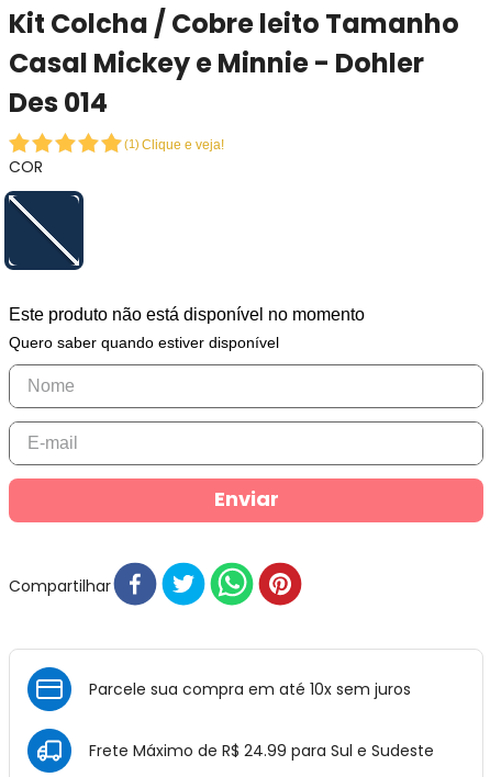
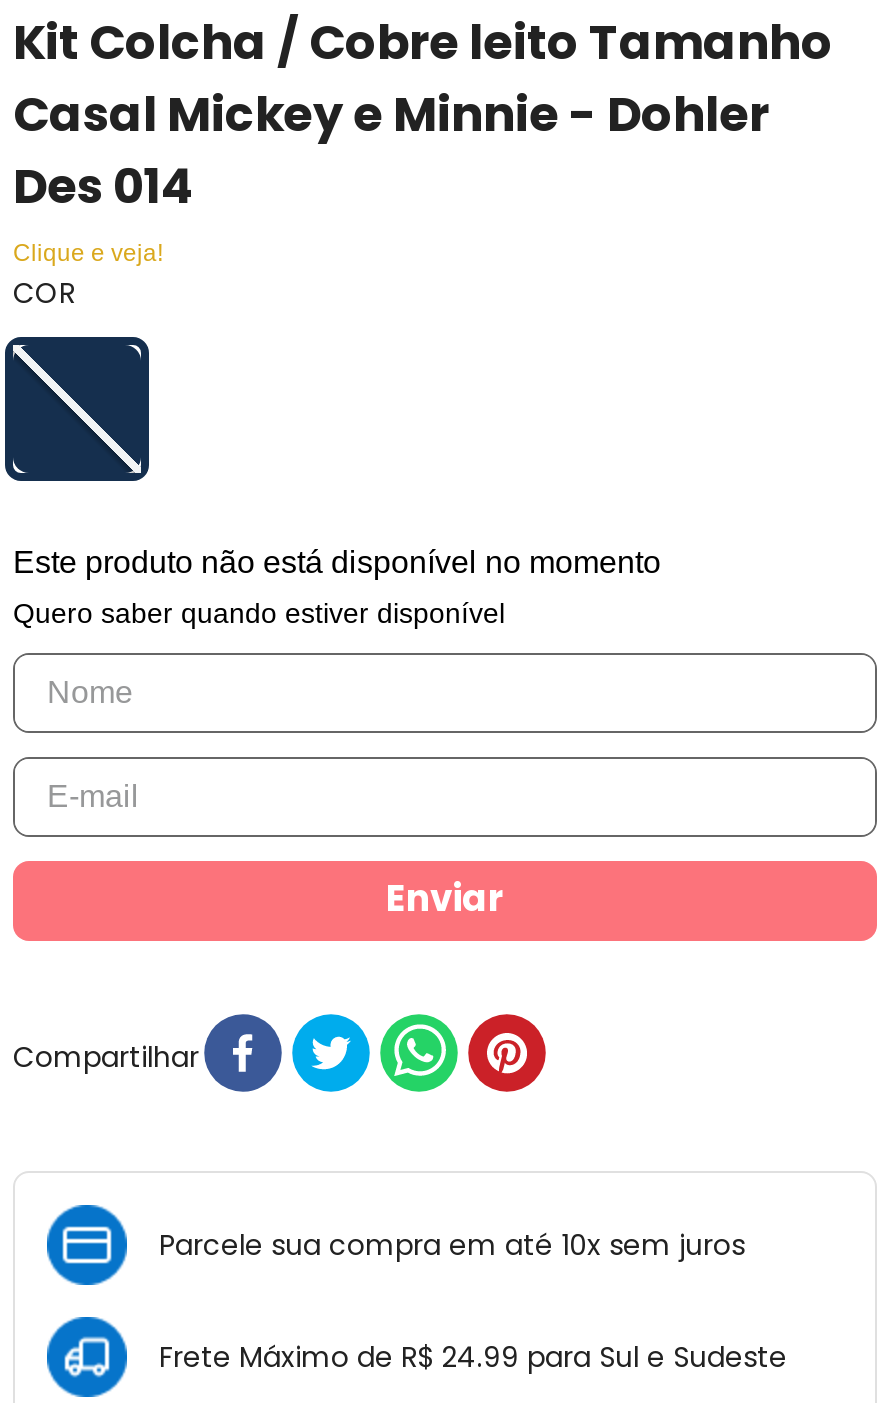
[124,137,224,153] (1) Clique e veja! -> [13,239,163,267] Clique e veja!

